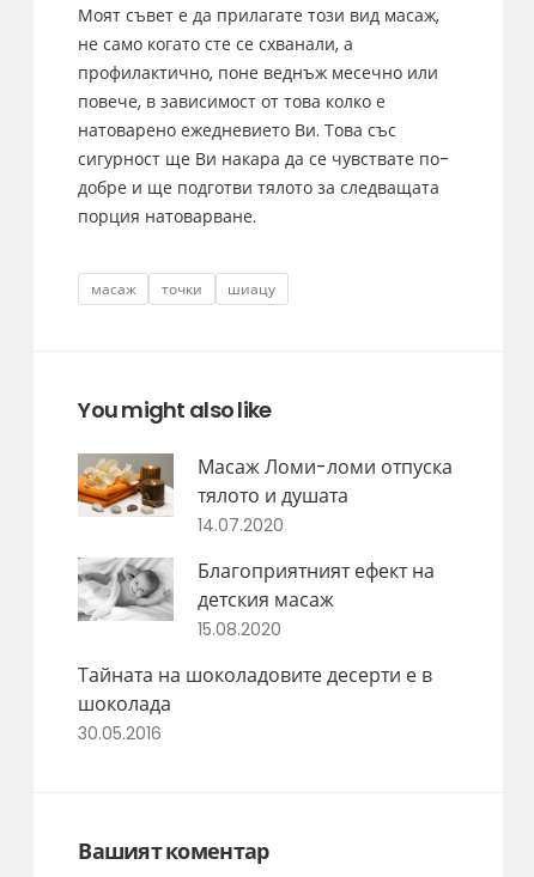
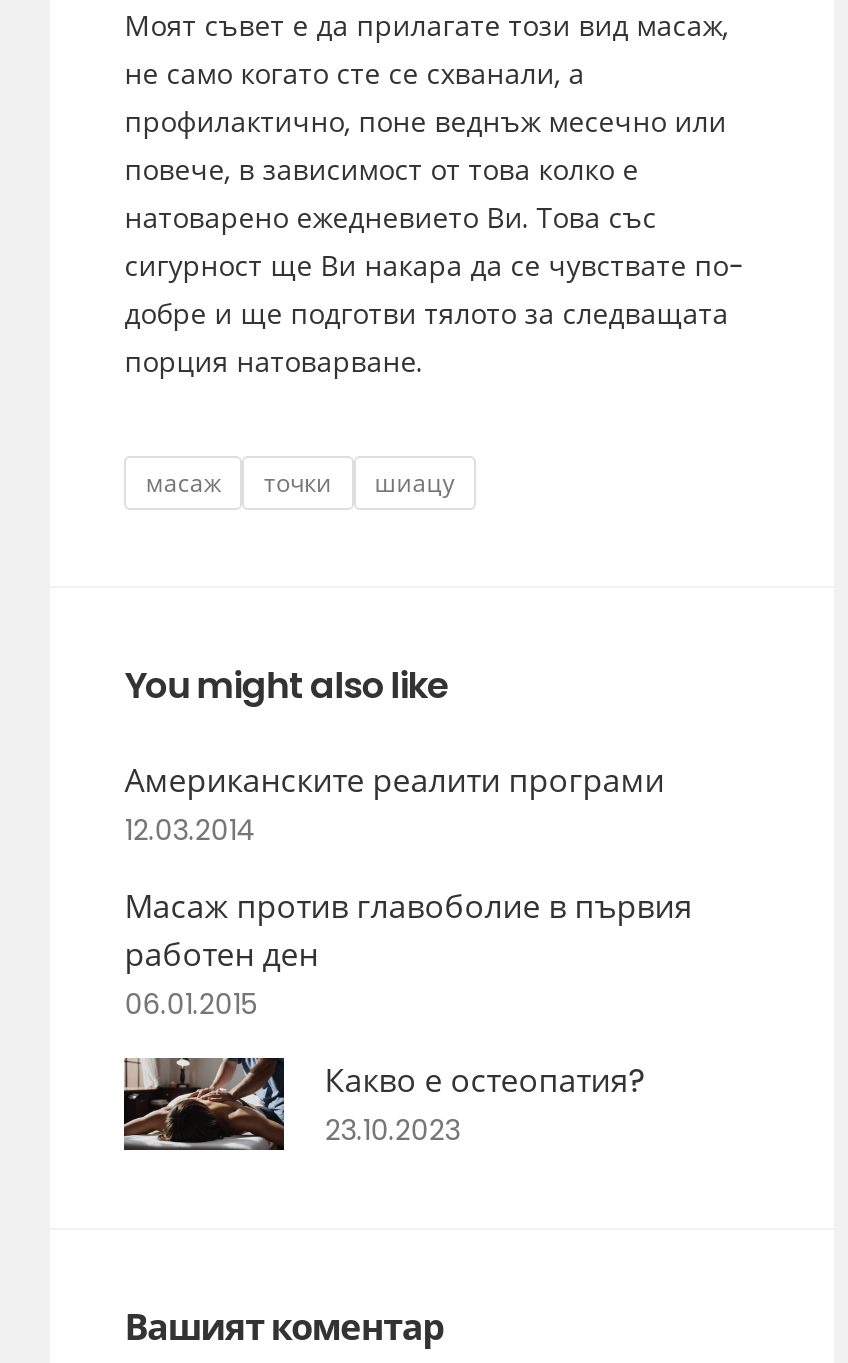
[198,453,453,537] Масаж Ломи-ломи отпуска | тялото и душата | 14.07.2020 -> [124,758,664,850] Американските реалити програми | 12.03.2014
[198,557,435,641] Благоприятният ефект на | детския масаж | 15.08.2020 -> [124,884,692,1024] Масаж против главоболие в първия | работен ден | 06.01.2015
[78,662,432,745] Тайната на шоколадовите десерти е в | шоколада | 30.05.2016 -> [324,1058,646,1150] Какво е остеопатия? | 23.10.2023

